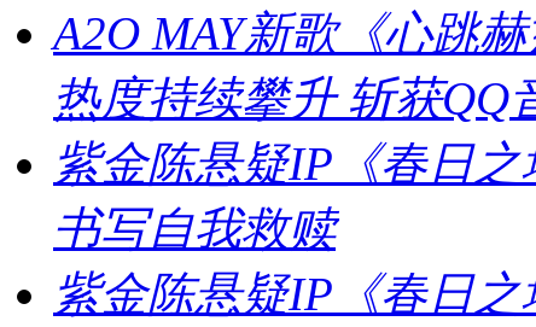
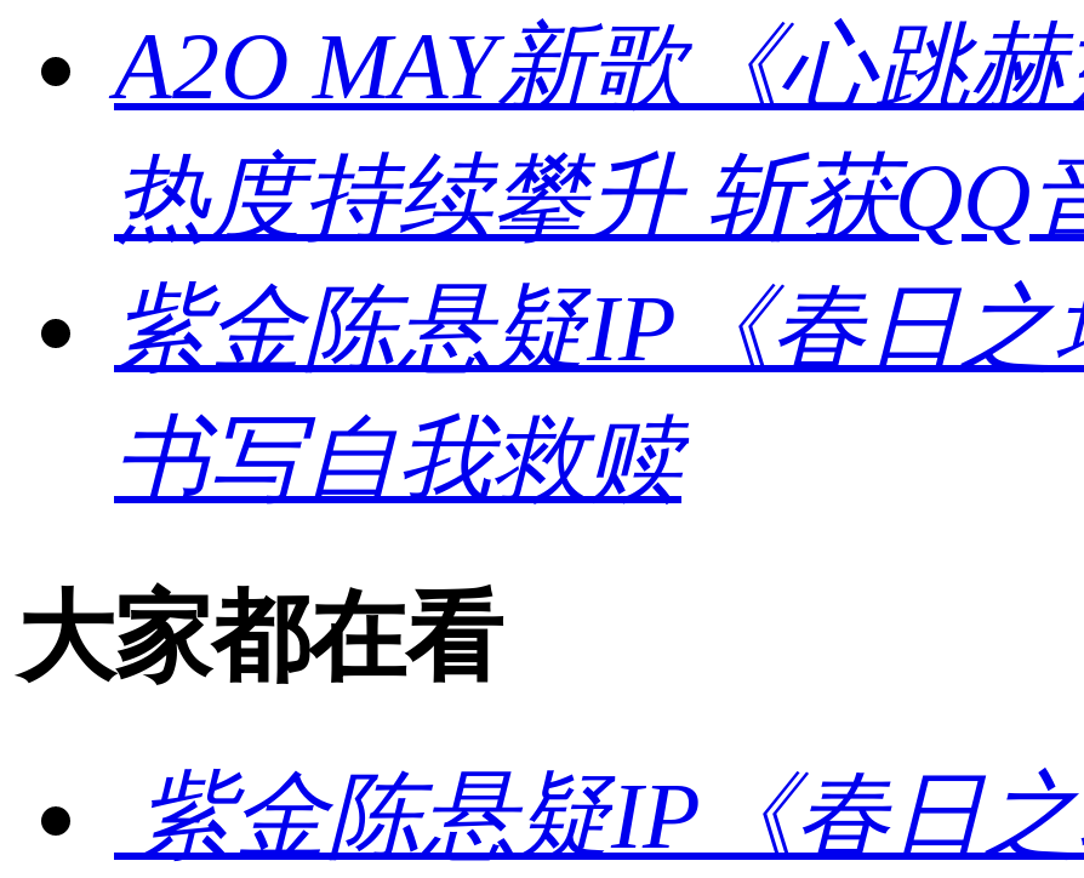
none -> [17,583,502,692] 大家都在看

